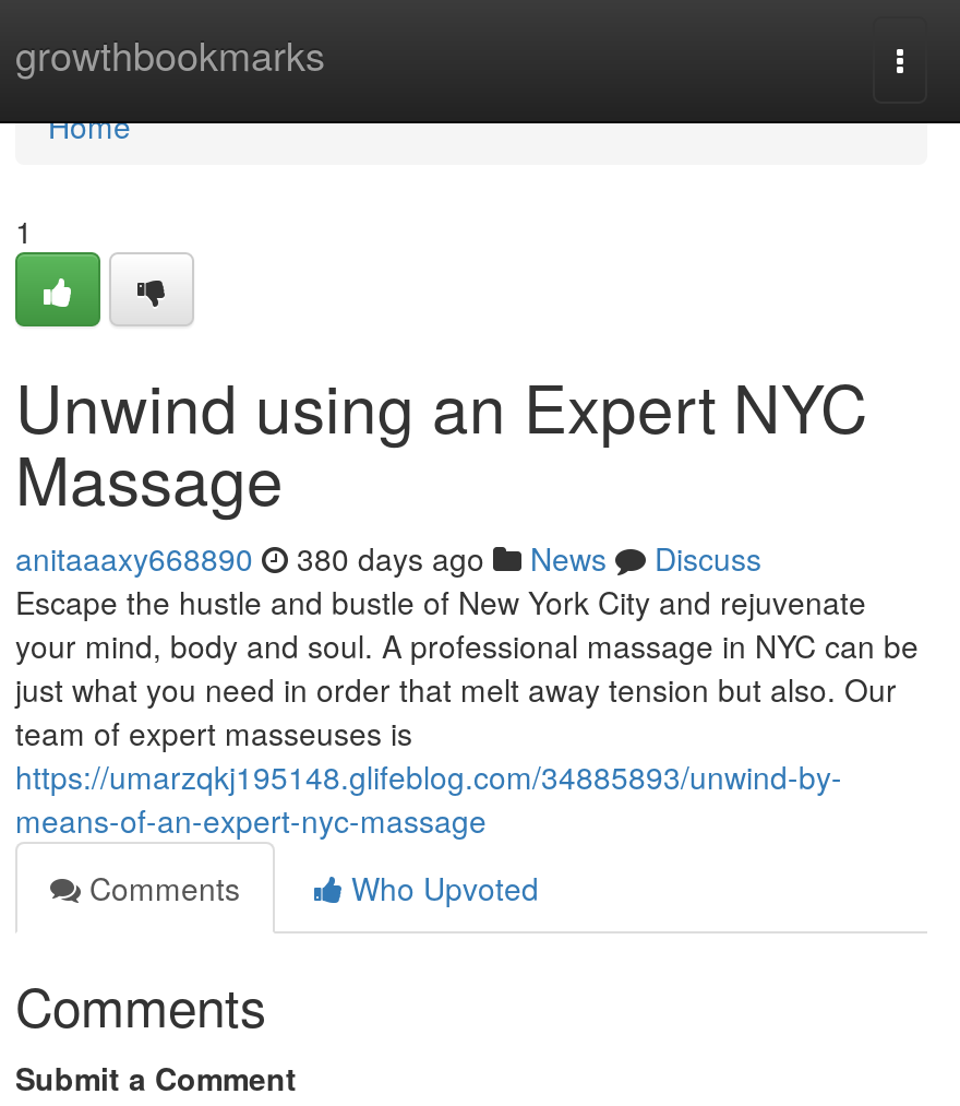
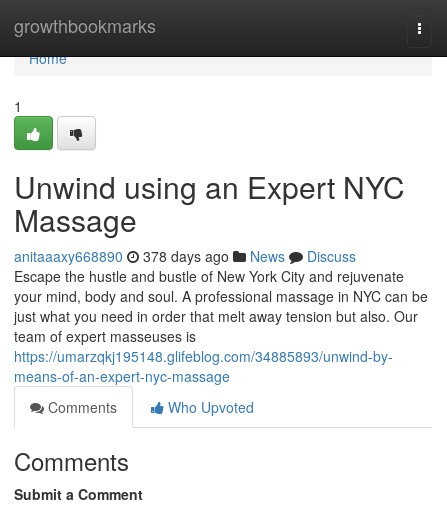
[15,536,761,580] anitaaaxy668890 380 days ago News Discuss -> [14,246,356,266] anitaaaxy668890 378 days ago News Discuss

